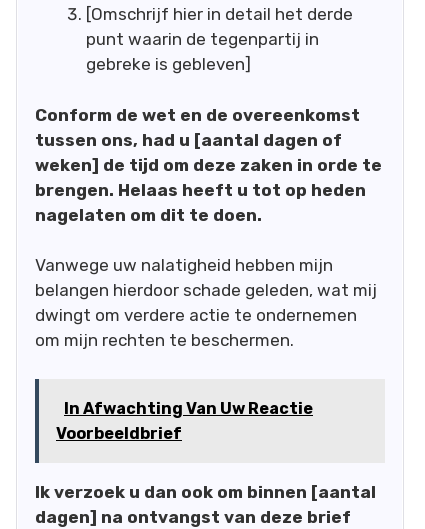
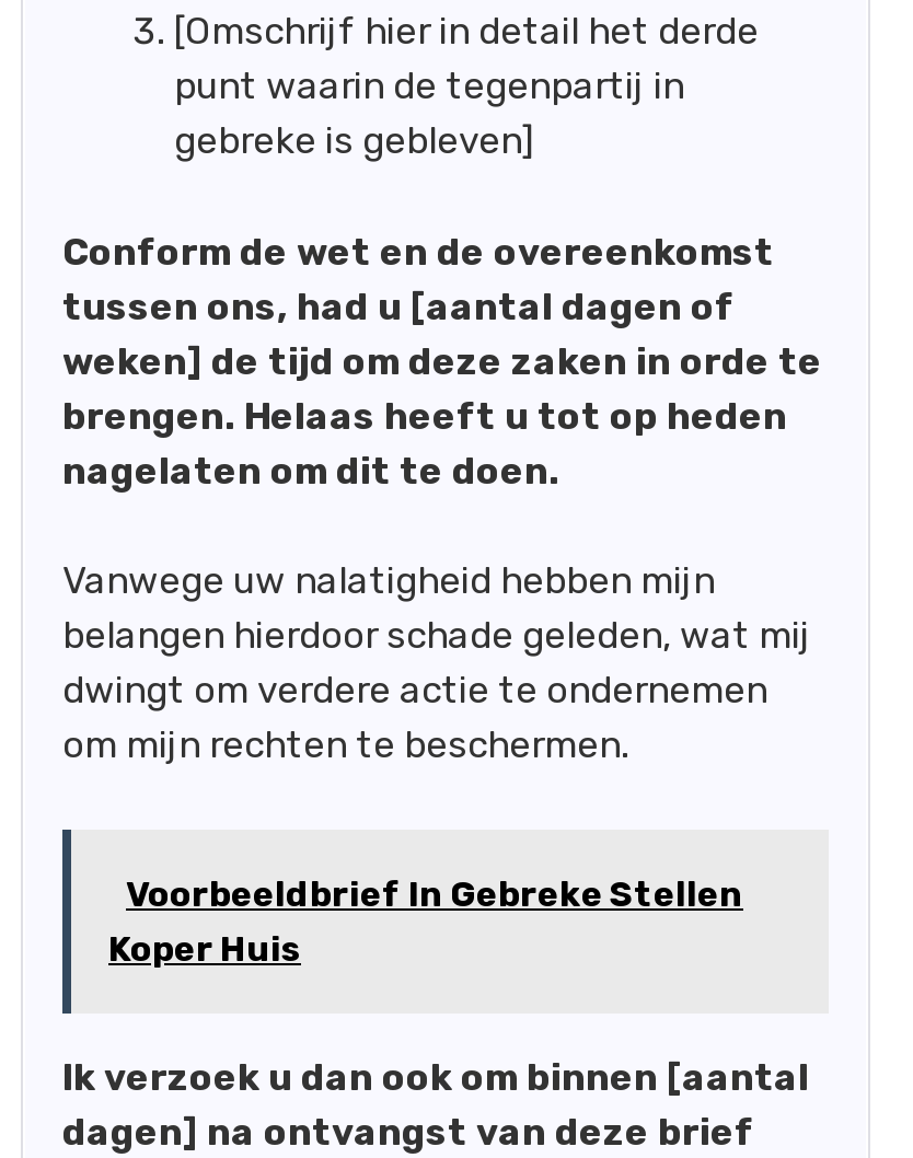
[56,398,313,442] In Afwachting Van Uw Reactie | Voorbeeldbrief -> [108,872,743,969] Voorbeeldbrief In Gebreke Stellen | Koper Huis

